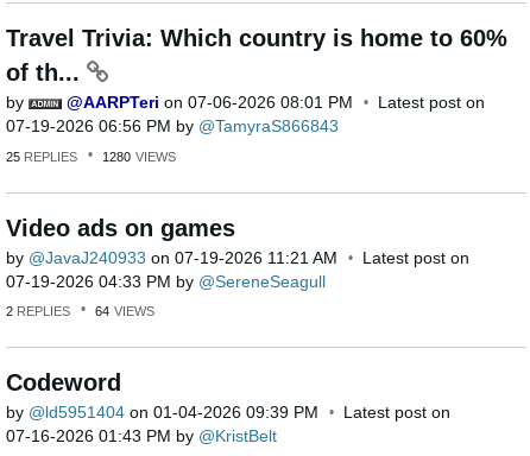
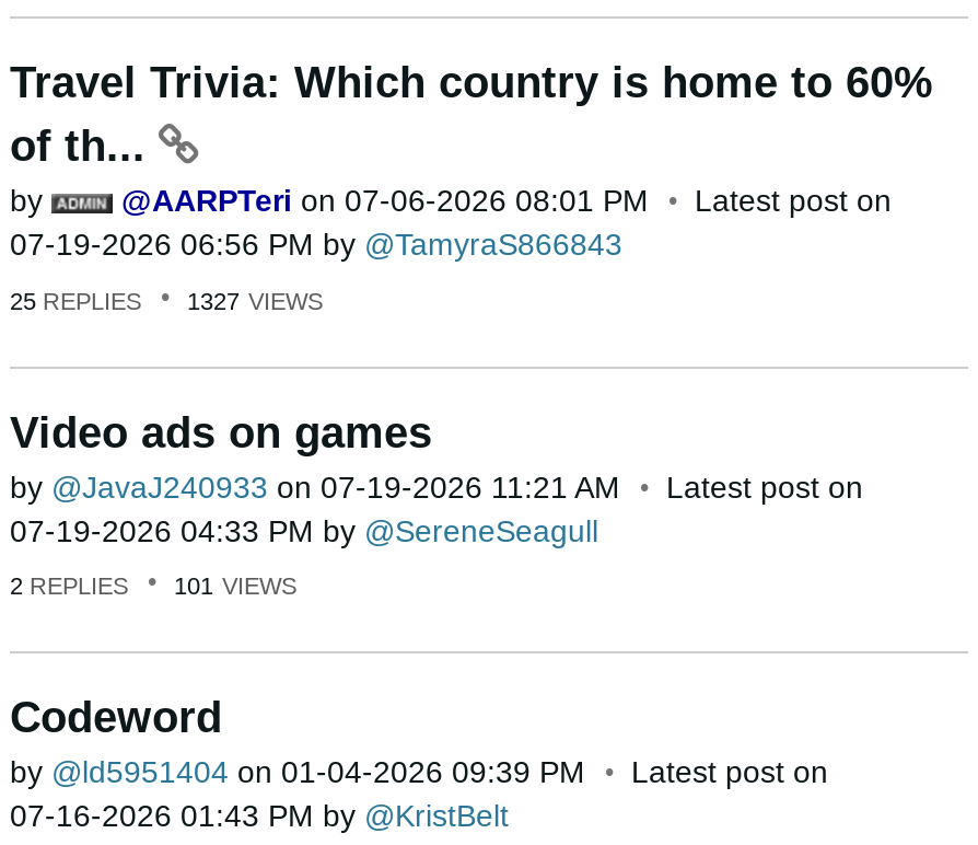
[6,149,176,164] 25 REPLIES 1280 VIEWS -> [10,287,323,313] 25 REPLIES 1327 VIEWS
[6,304,154,318] 2 REPLIES 64 VIEWS -> [10,573,296,599] 2 REPLIES 101 VIEWS

